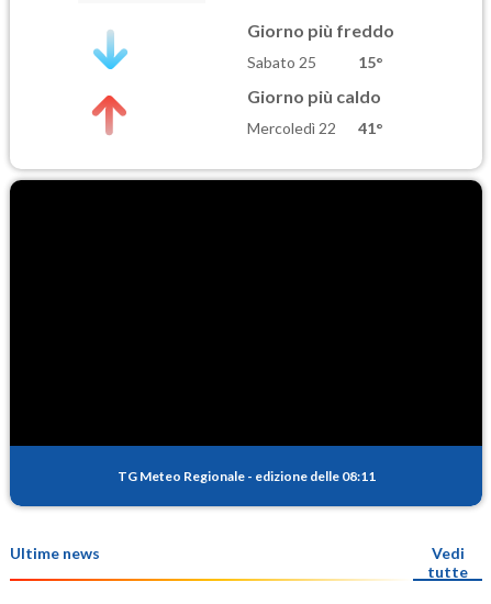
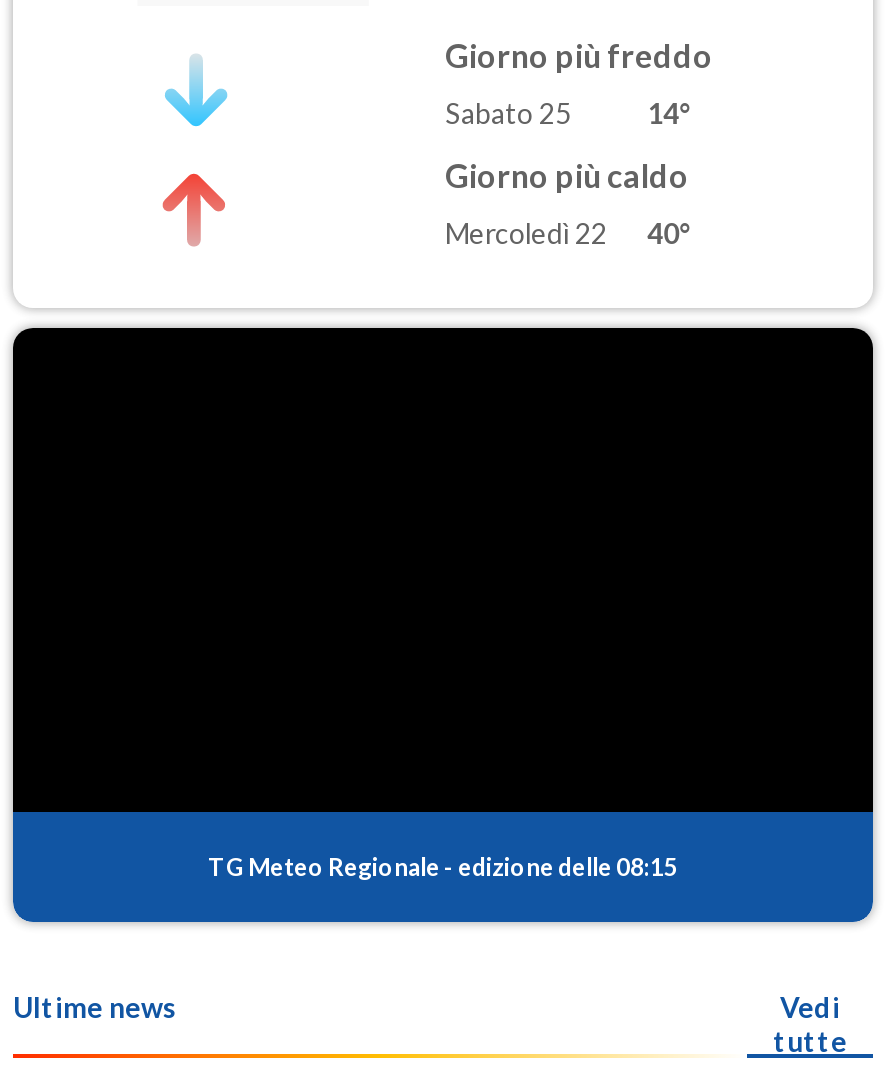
[358,53,383,71] 15° -> [647,96,693,130] 14°
[247,119,383,138] Mercoledì 22 41° -> [445,217,693,251] Mercoledì 22 40°
[117,467,375,484] TG Meteo Regionale - edizione delle 08:11 -> [208,851,678,881] TG Meteo Regionale - edizione delle 08:15

